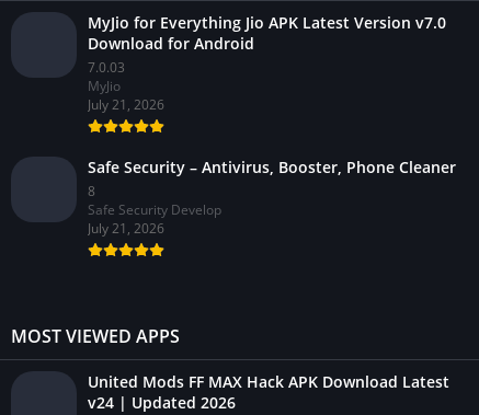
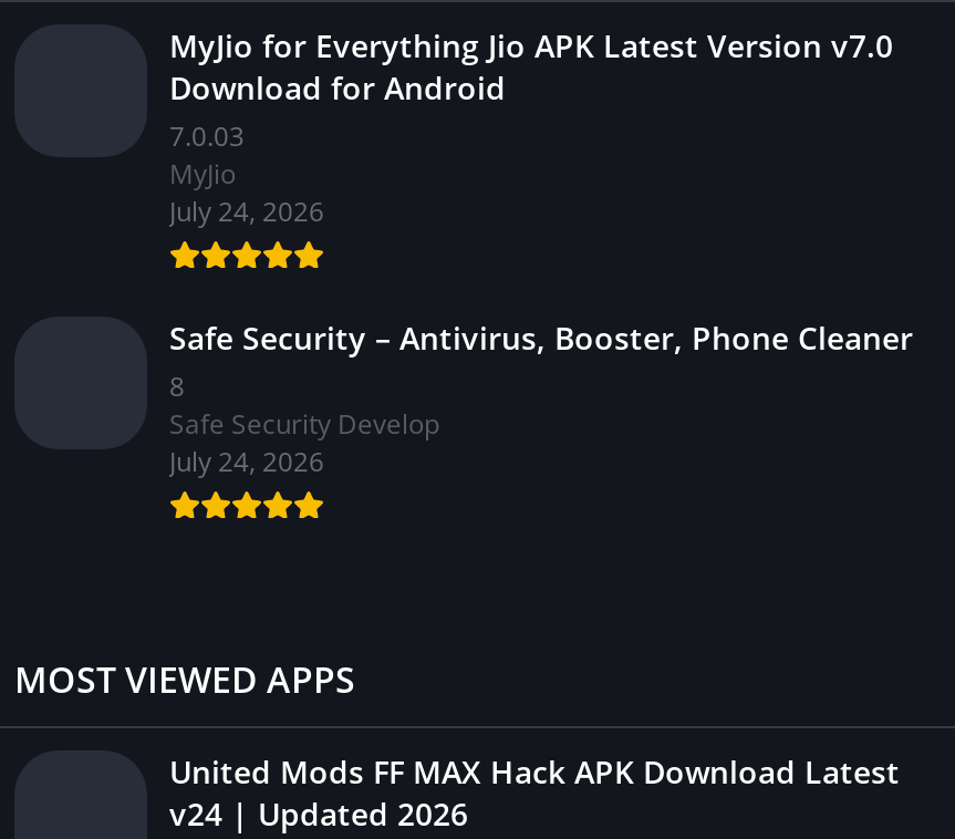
[88,95,164,114] July 21, 2026 -> [169,193,324,230] July 24, 2026
[88,219,164,238] July 21, 2026 -> [169,443,324,480] July 24, 2026

